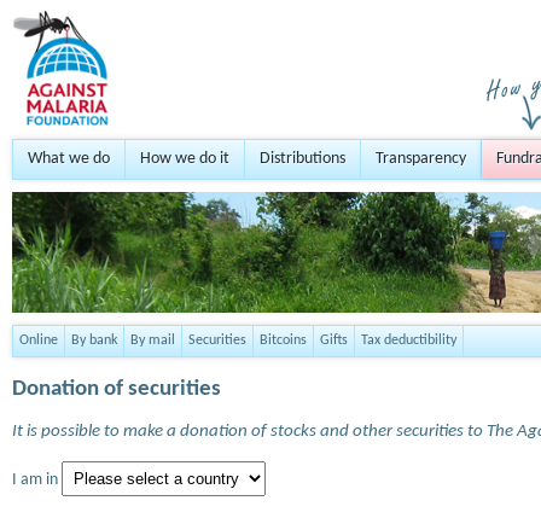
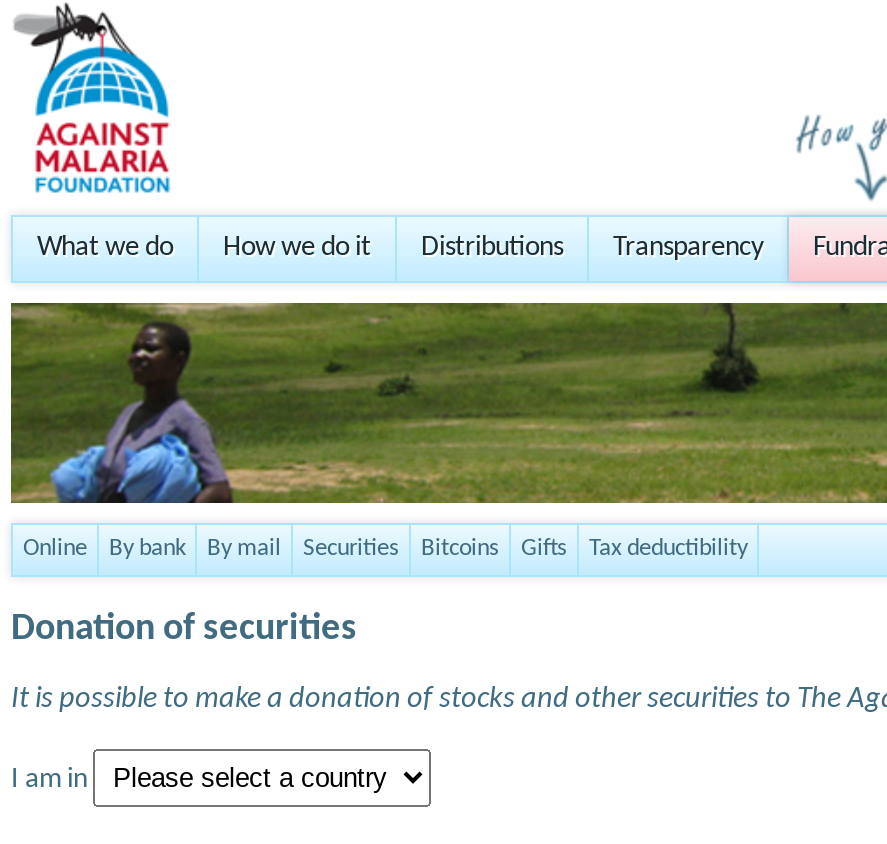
[12,191,537,314] [image] -> [9,301,881,505] [image]

